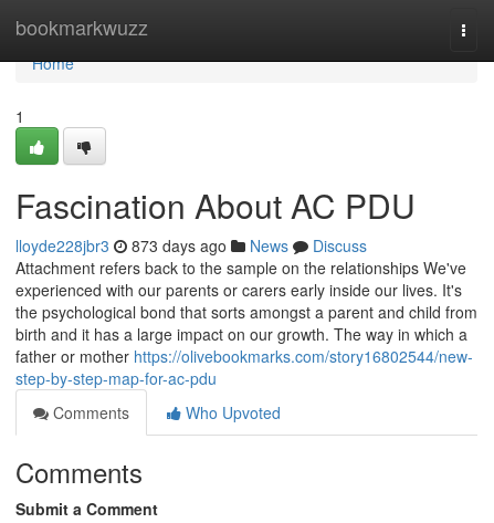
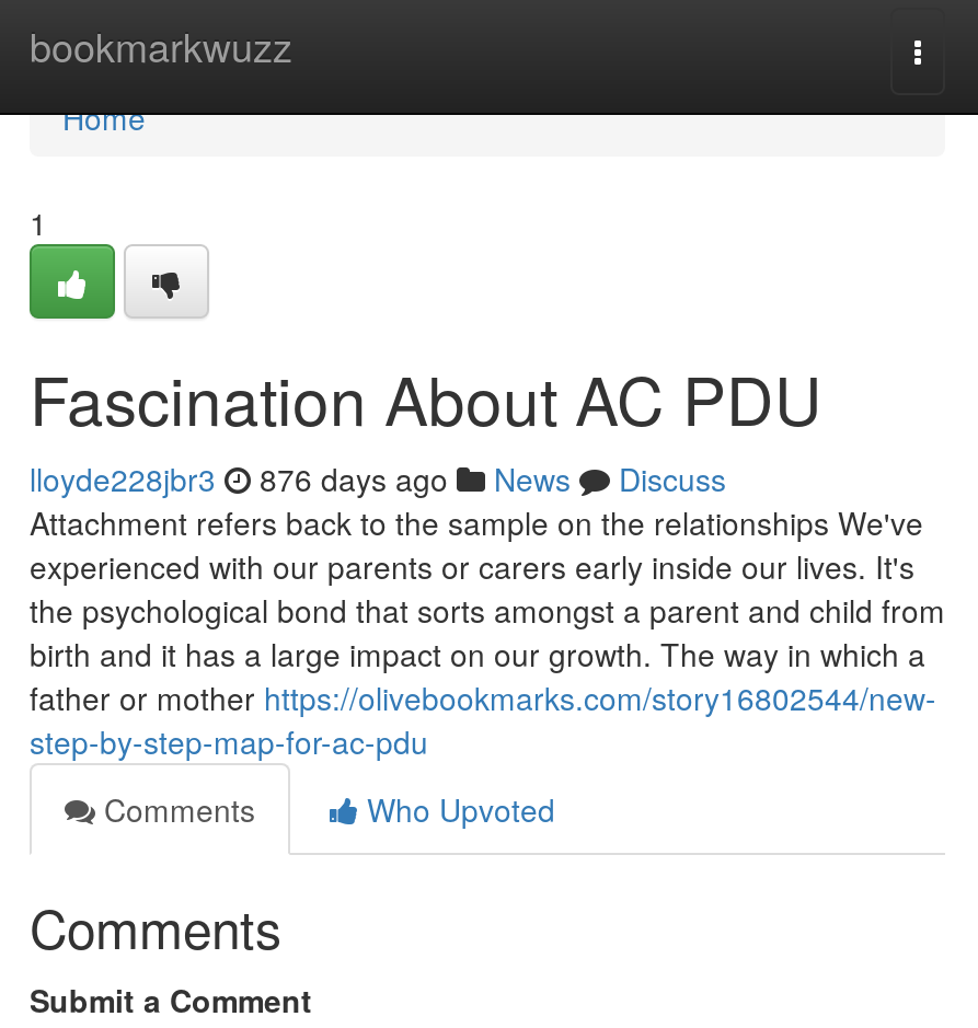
[15,234,367,257] lloyde228jbr3 873 days ago News Discuss -> [30,457,726,500] lloyde228jbr3 876 days ago News Discuss

